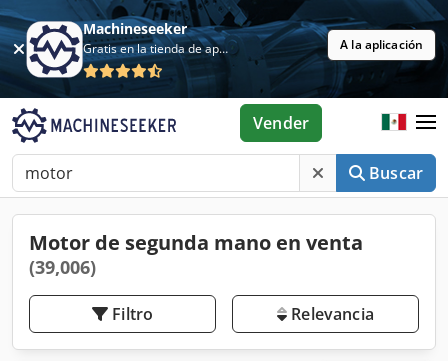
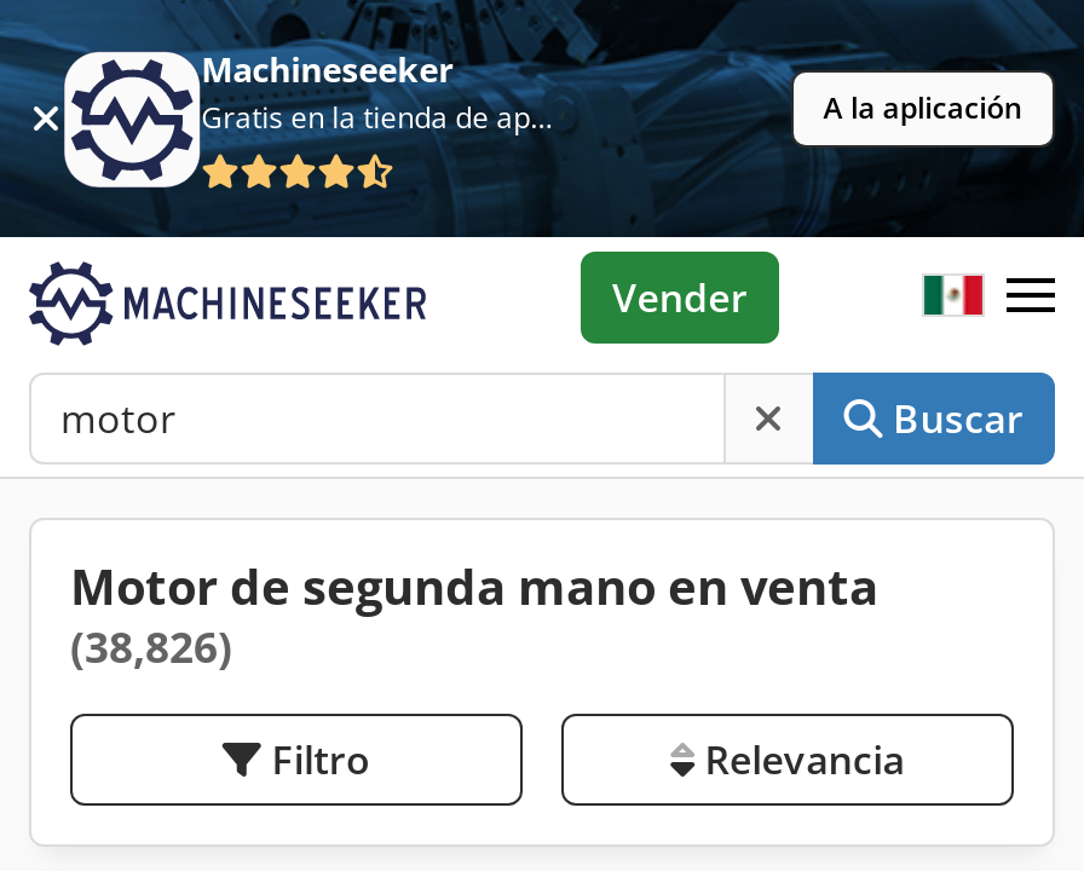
[29,255,96,279] (39,006) -> [70,617,232,675] (38,826)

